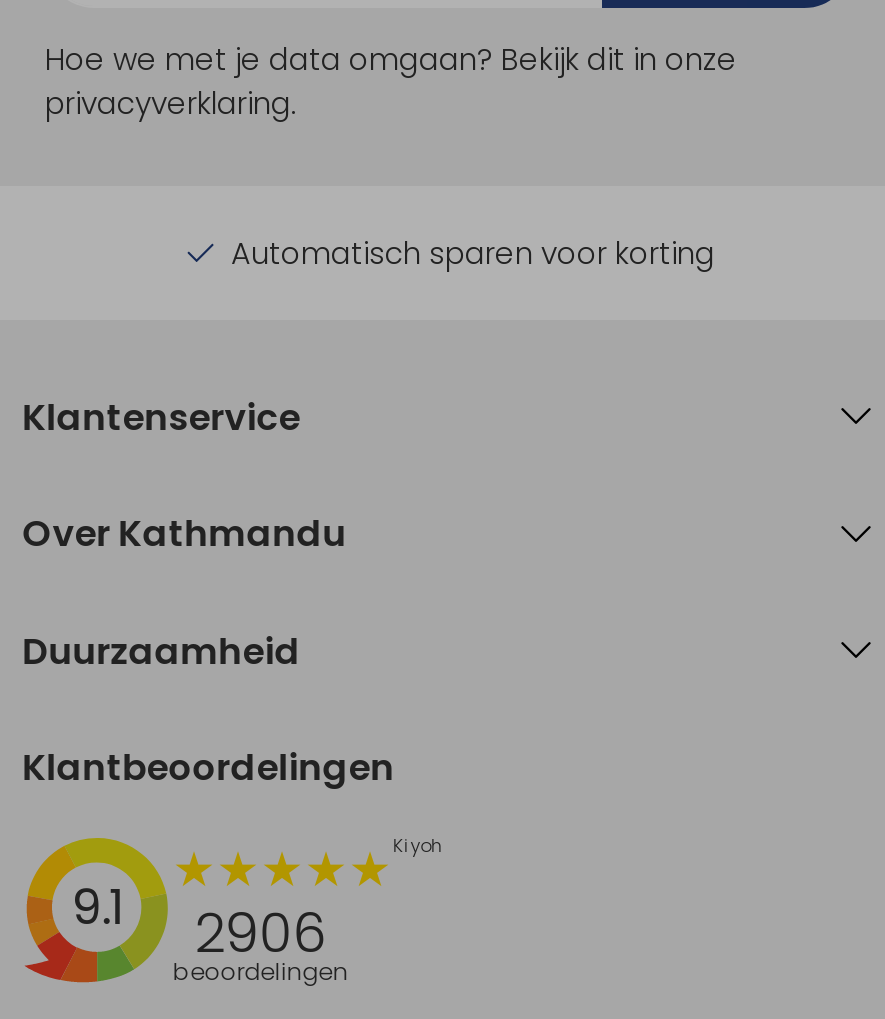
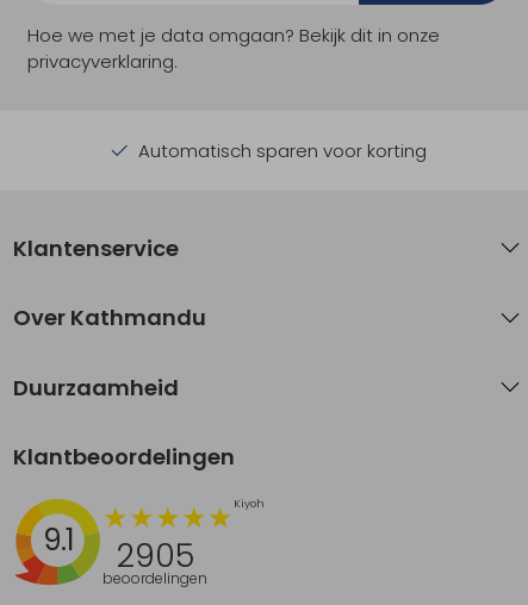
[72,874,326,969] 9.1 2906 -> [43,521,194,577] 9.1 2905

